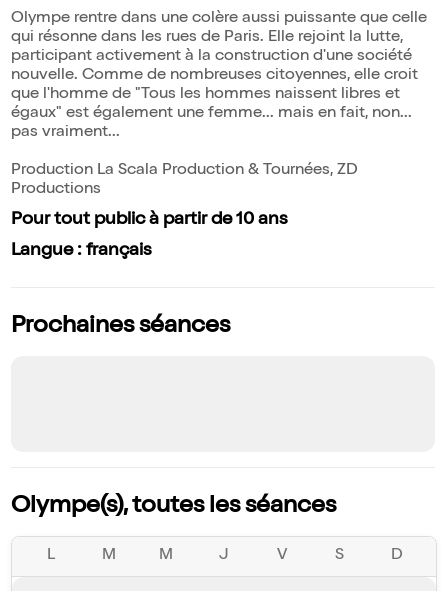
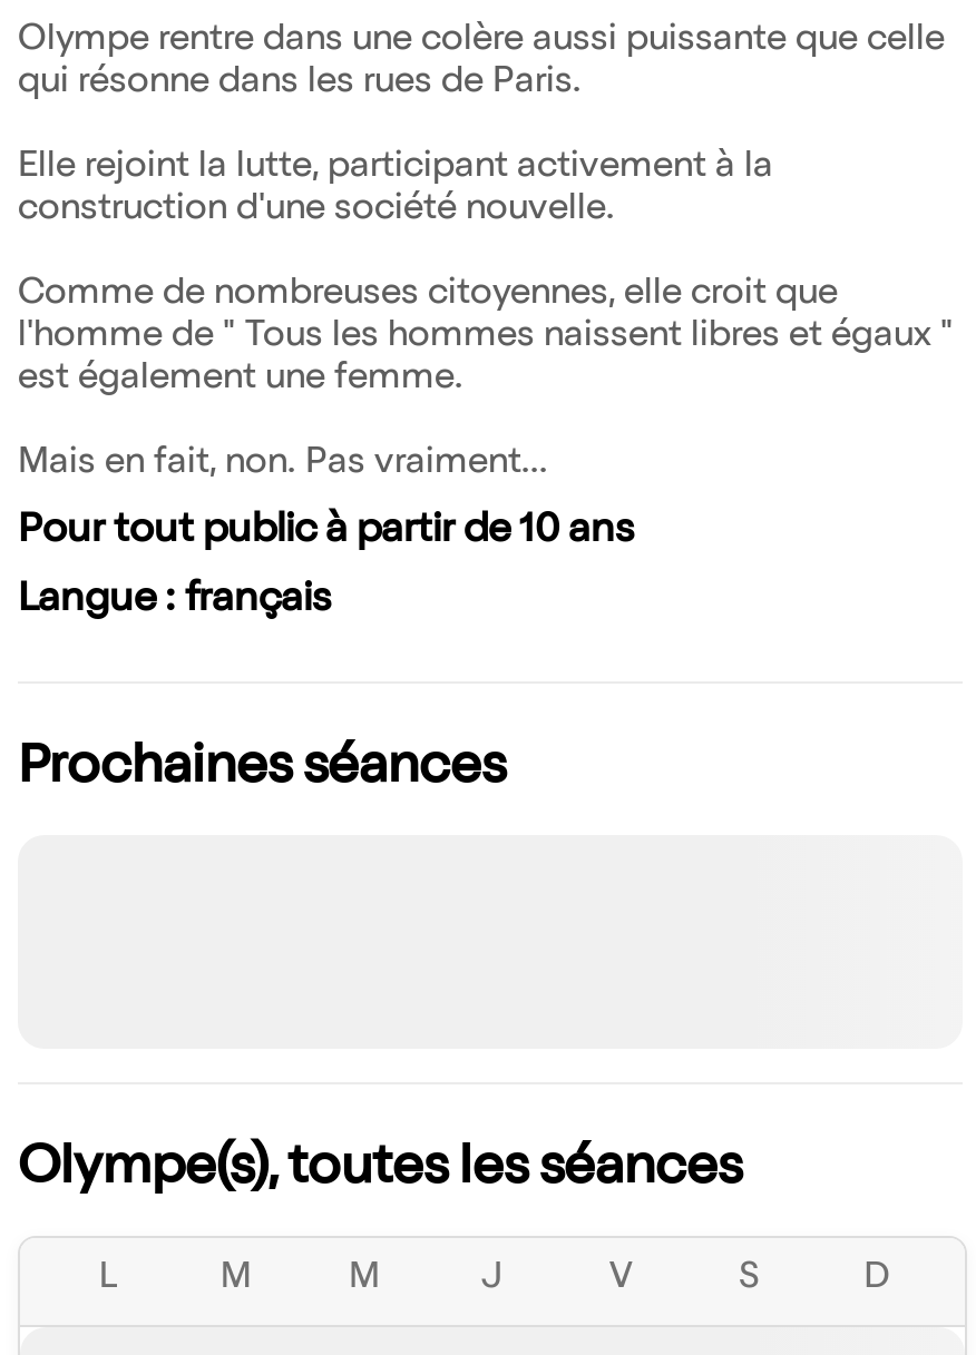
[11,30,418,198] qui résonne dans les rues de Paris. Elle rejoint la lutte, | participant activement à la construction d'une société | nouvelle. Comme de nombreuses citoyennes, elle croit | que l'homme de "Tous les hommes naissent libres et | égaux" est également une femme... mais en fait, non... | pas vraiment... | Production La Scala Production & Tournées, ZD | Productions -> [18,68,954,484] qui résonne dans les rues de Paris. | Elle rejoint la lutte, participant activement à la | construction d'une société nouvelle. | Comme de nombreuses citoyennes, elle croit que | l'homme de " Tous les hommes naissent libres et égaux " | est également une femme. | Mais en fait, non. Pas vraiment...

